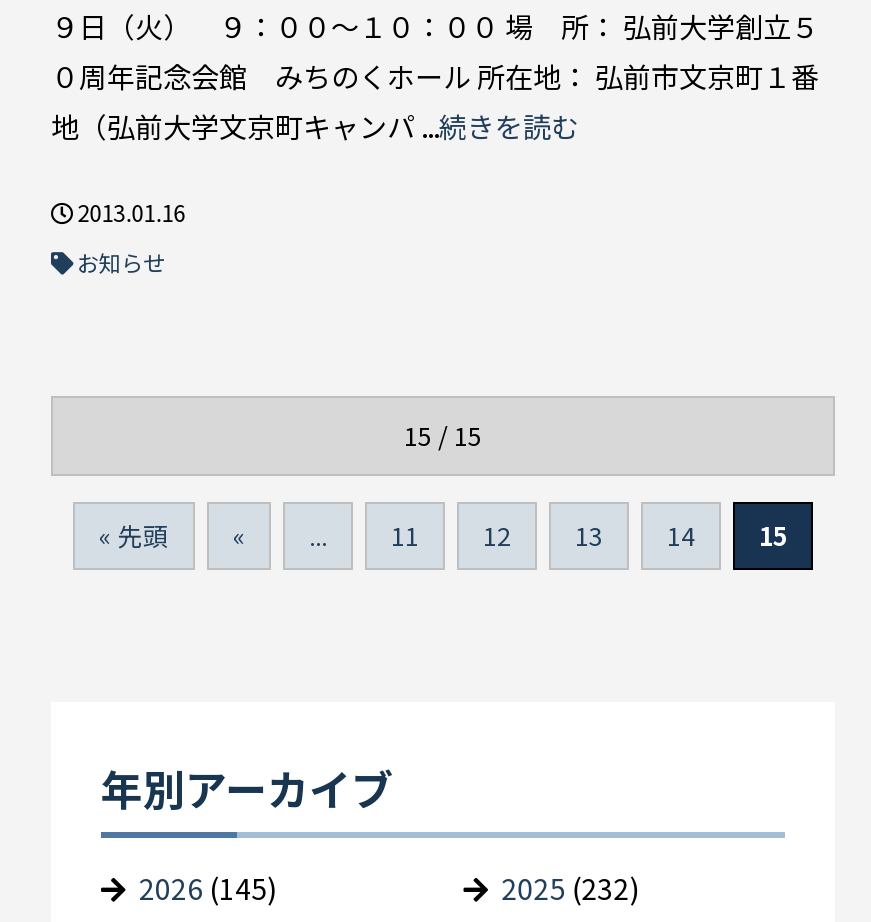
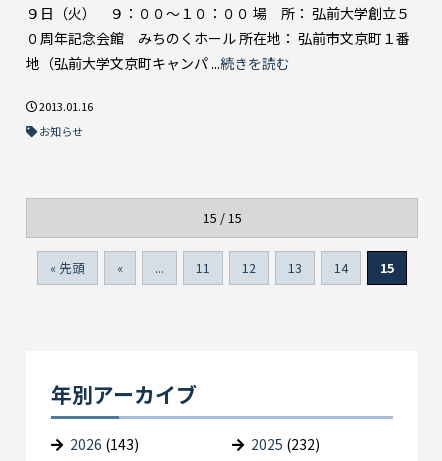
[139,867,277,907] 2026 (145) -> [70,434,139,454] 2026 (143)

